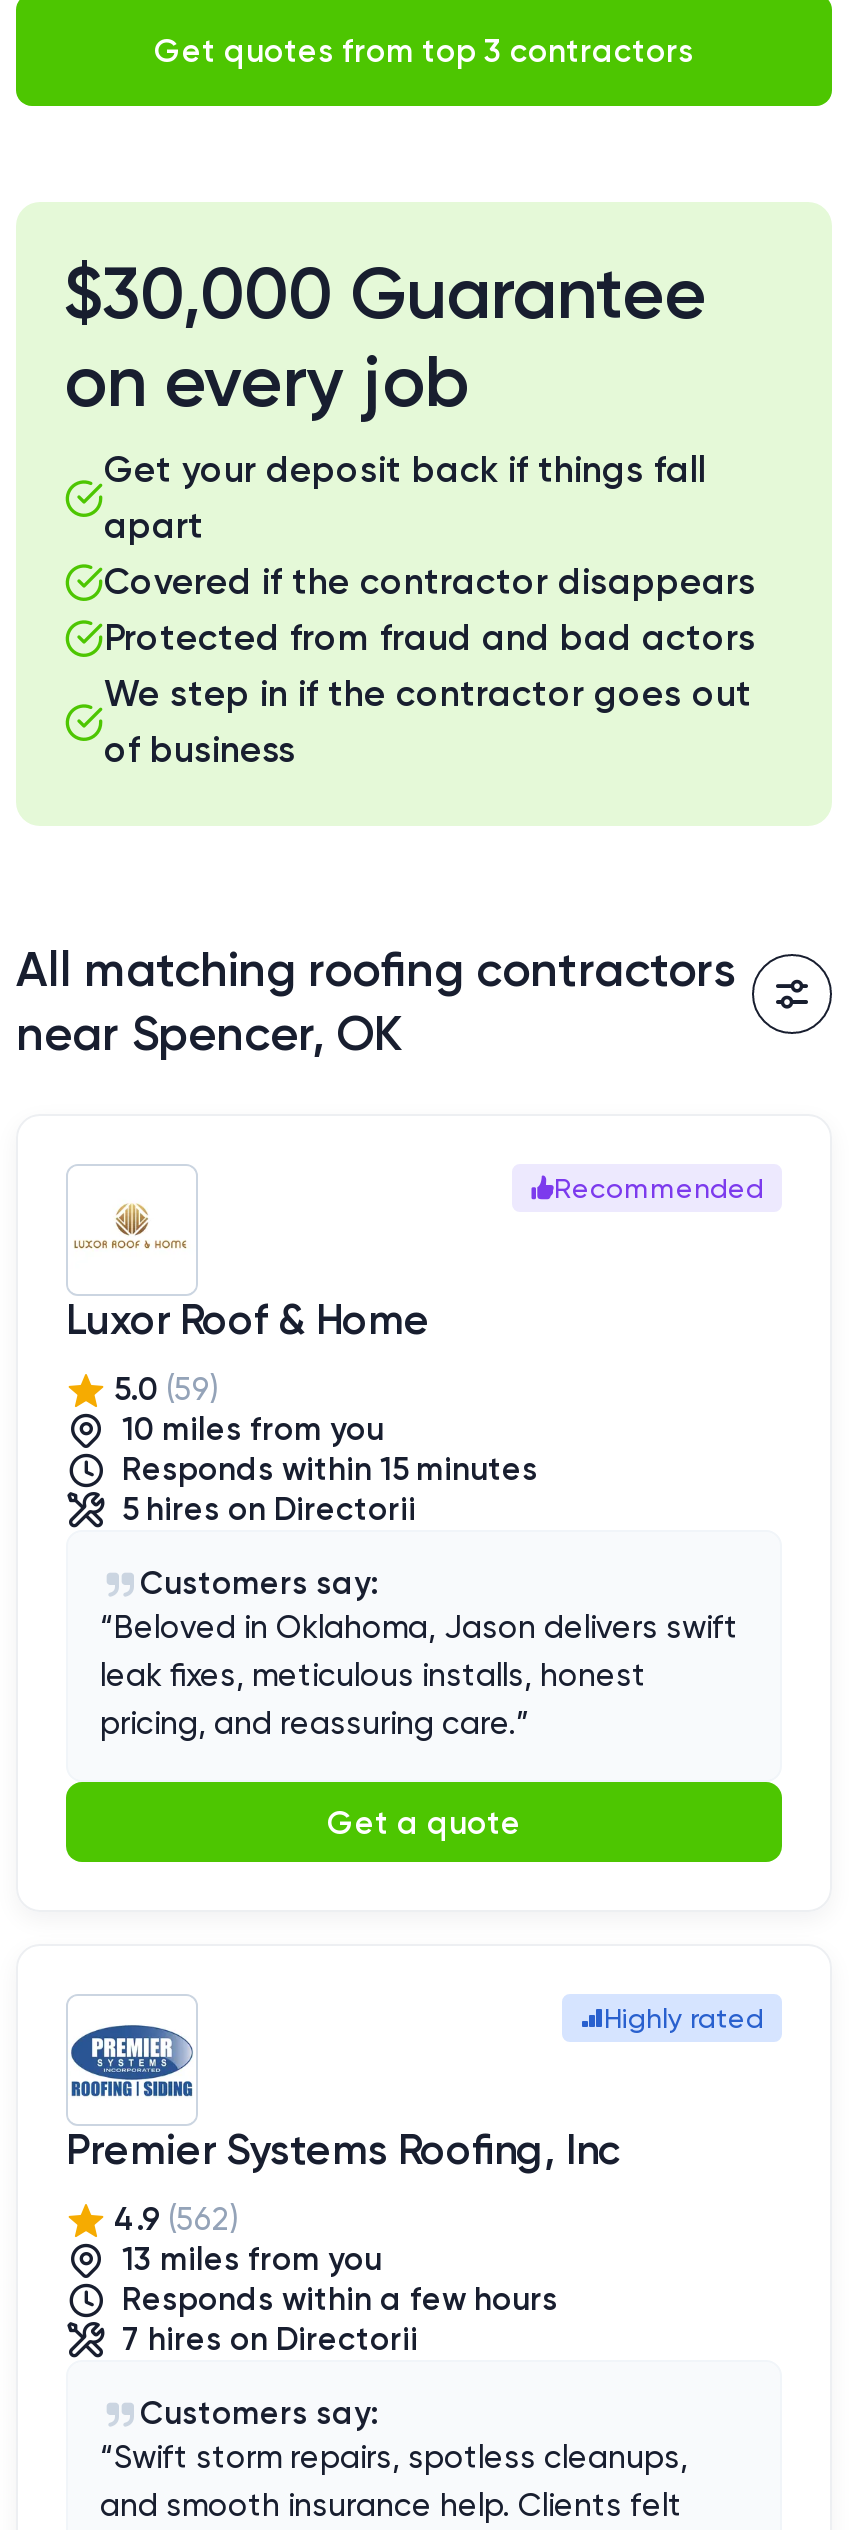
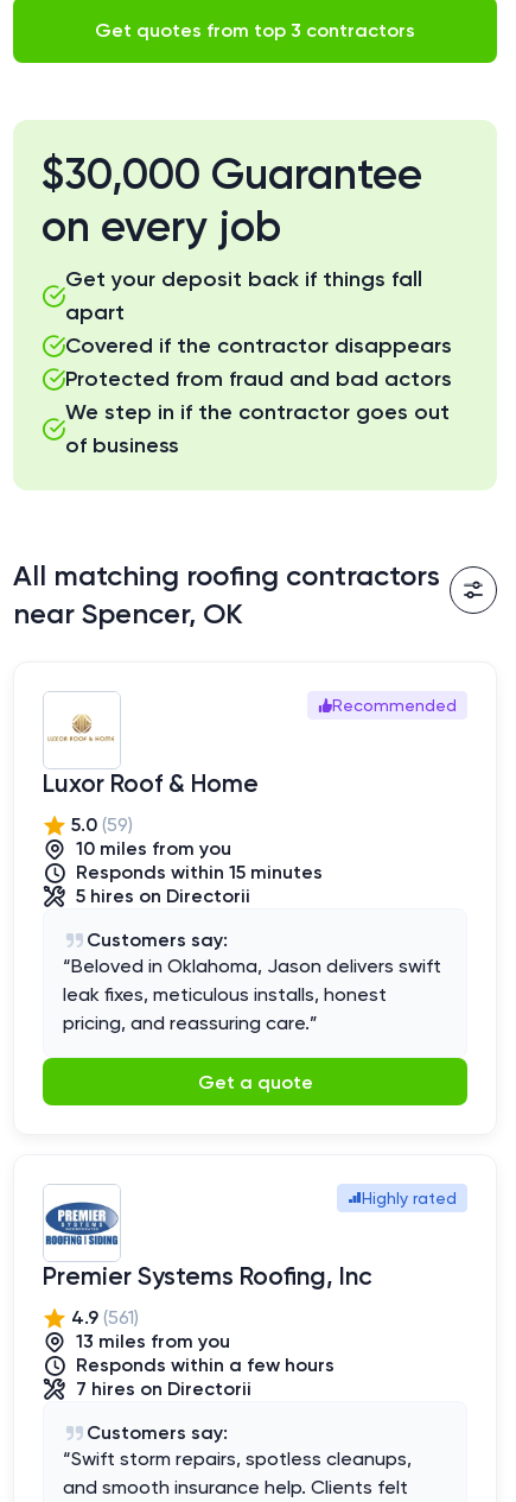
[114,2200,238,2238] 4.9 (562) -> [71,1306,139,1329] 4.9 (561)

